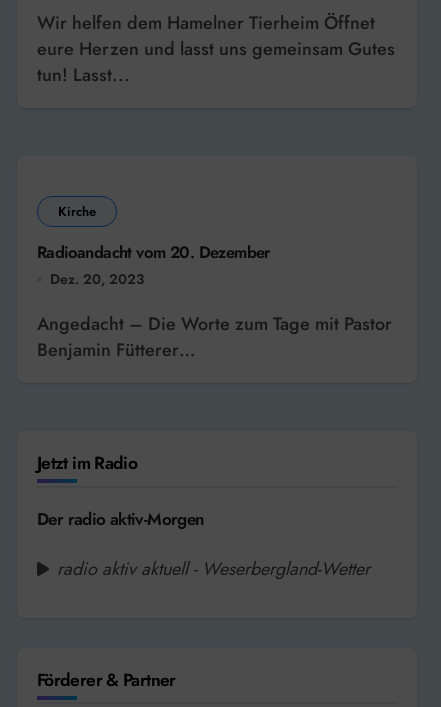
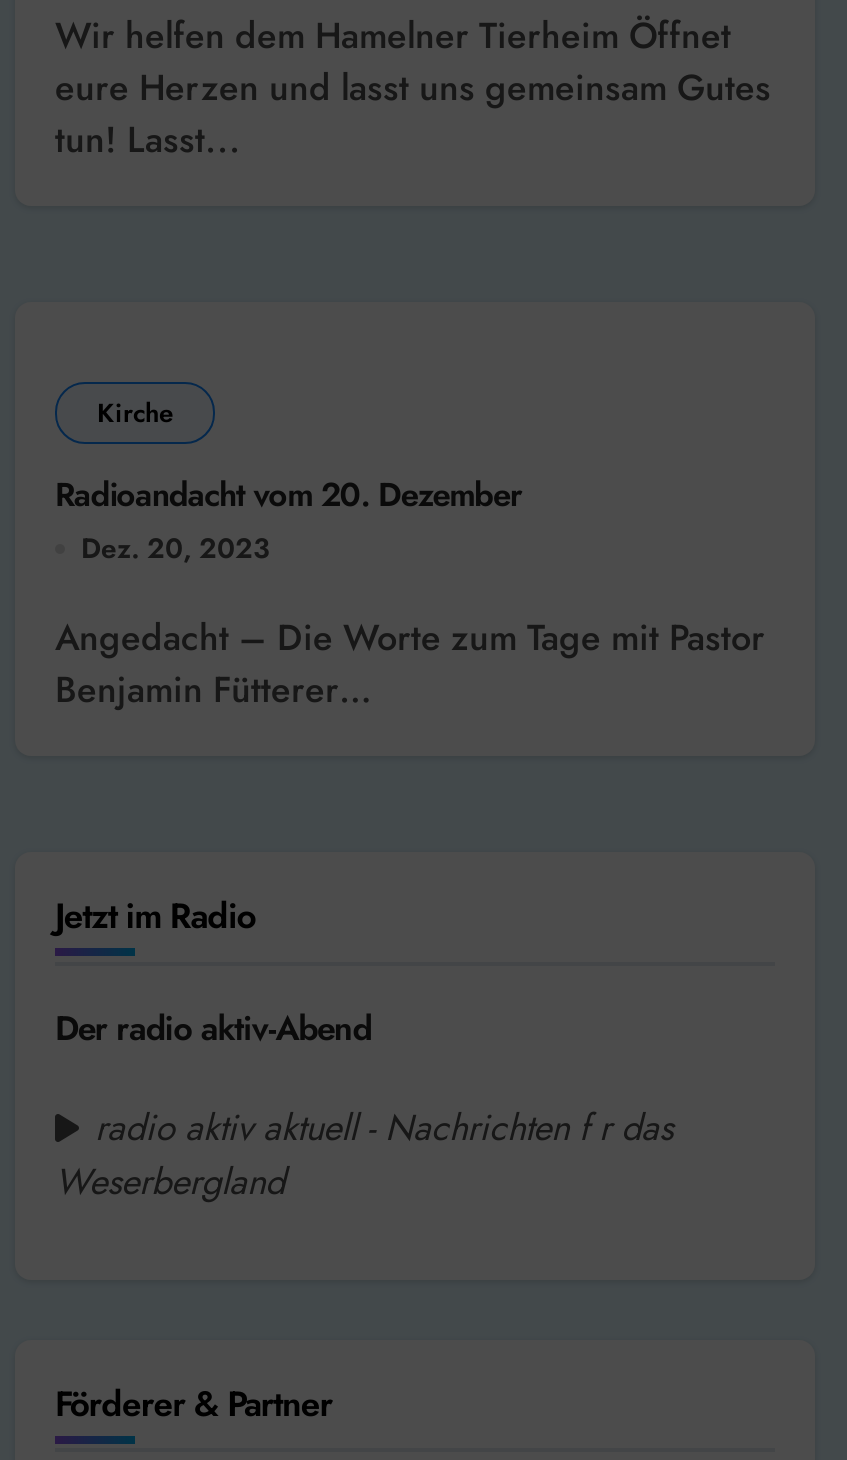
[37,507,204,531] Der radio aktiv-Morgen -> [55,1004,371,1052] Der radio aktiv-Abend
[57,556,370,582] radio aktiv aktuell - Weserbergland-Wetter -> [55,1102,673,1208] radio aktiv aktuell - Nachrichten f r das | Weserbergland

